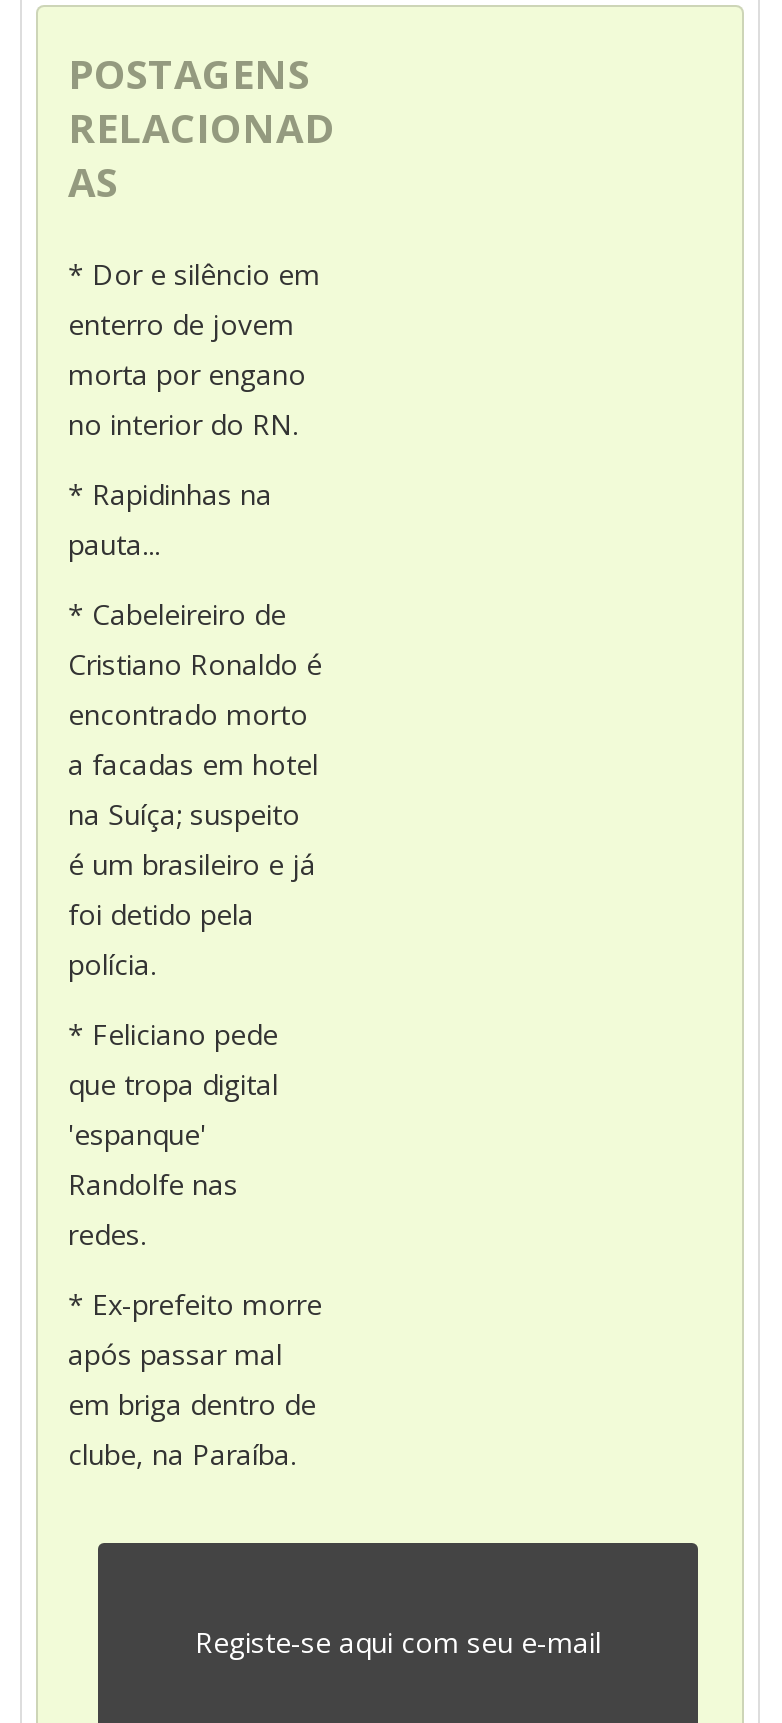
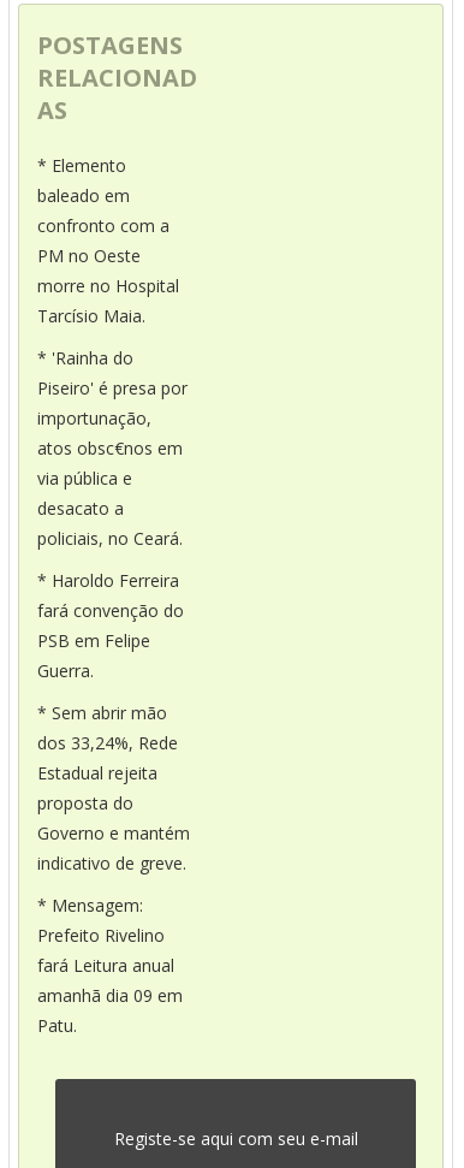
[68,255,320,443] * Dor e silêncio em | enterro de jovem | morta por engano | no interior do RN. -> [37,154,179,327] * Elemento | baleado em | confronto com a | PM no Oeste | morre no Hospital | Tarcísio Maia.
[68,475,272,563] * Rapidinhas na | pauta... -> [37,347,188,550] * 'Rainha do | Piseiro' é presa por | importunação, | atos obsc€nos em | via pública e | desacato a | policiais, no Ceará.
[68,595,322,983] * Cabeleireiro de | Cristiano Ronaldo é | encontrado morto | a facadas em hotel | na Suíça; suspeito | é um brasileiro e já | foi detido pela | polícia. -> [37,569,184,682] * Haroldo Ferreira | fará convenção do | PSB em Felipe | Guerra.
[68,1015,278,1253] * Feliciano pede | que tropa digital | 'espanque' | Randolfe nas | redes. -> [37,702,190,875] * Sem abrir mão | dos 33,24%, Rede | Estadual rejeita | proposta do | Governo e mantém | indicativo de greve.
[68,1285,322,1473] * Ex-prefeito morre | após passar mal | em briga dentro de | clube, na Paraíba. -> [37,894,183,1037] * Mensagem: | Prefeito Rivelino | fará Leitura anual | amanhã dia 09 em | Patu.

